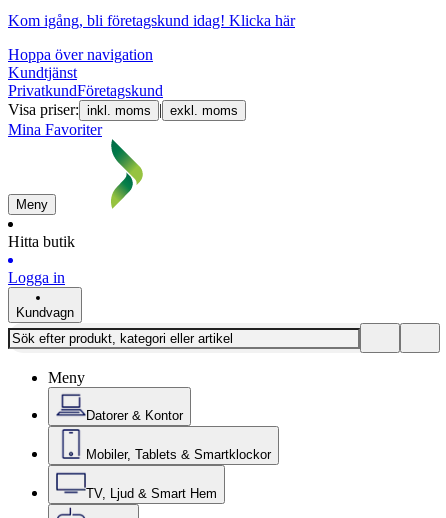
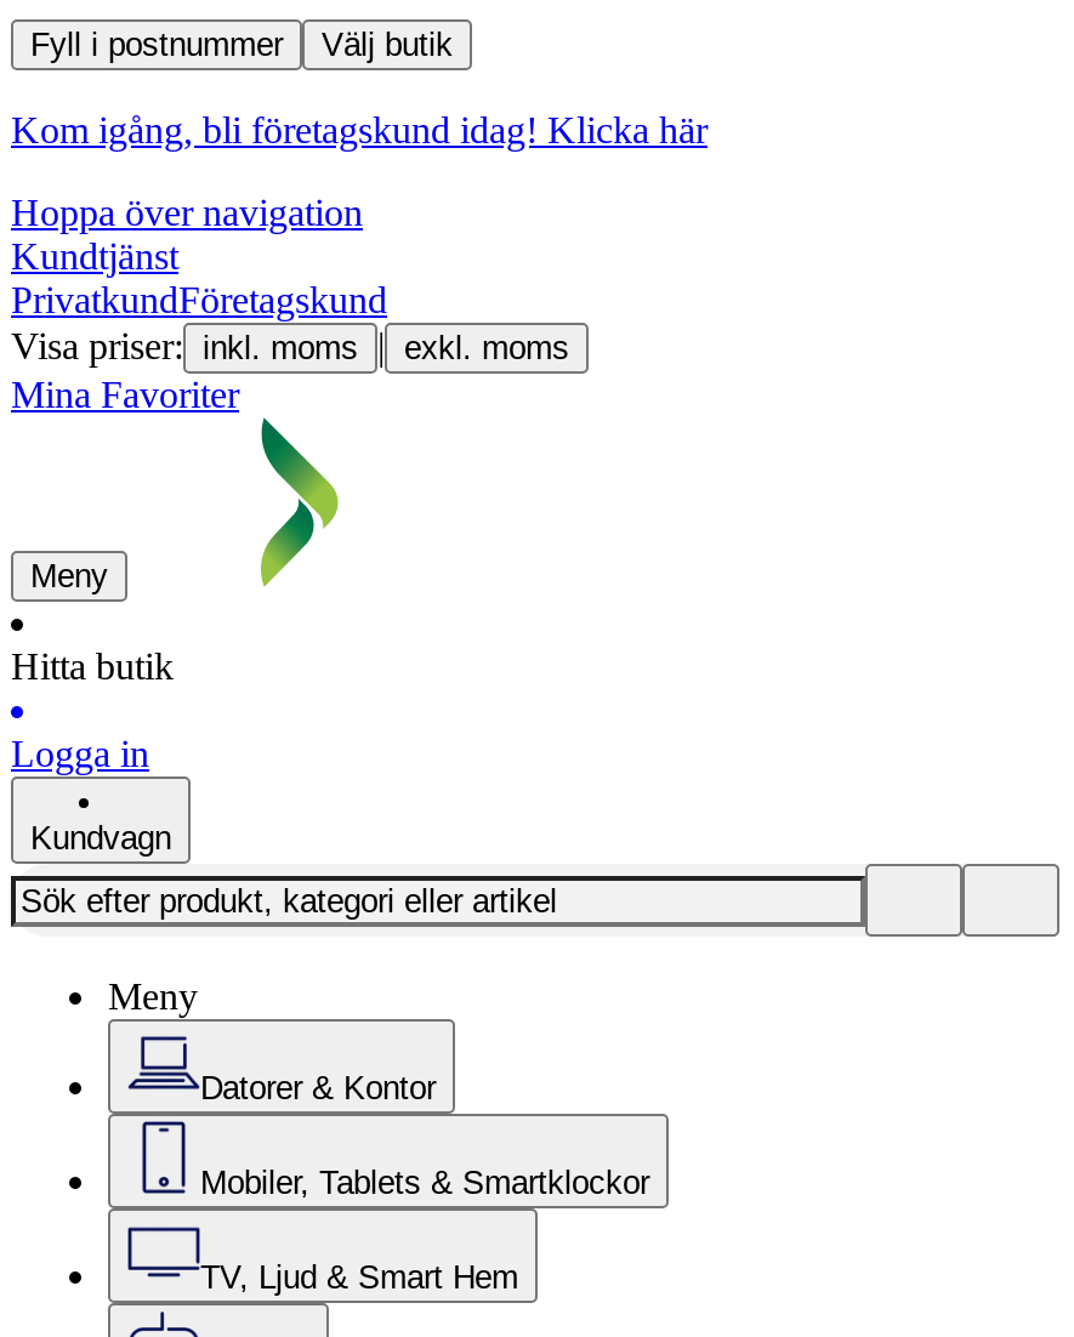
none -> [30,27,453,63] Fyll i postnummer | Välj butik

